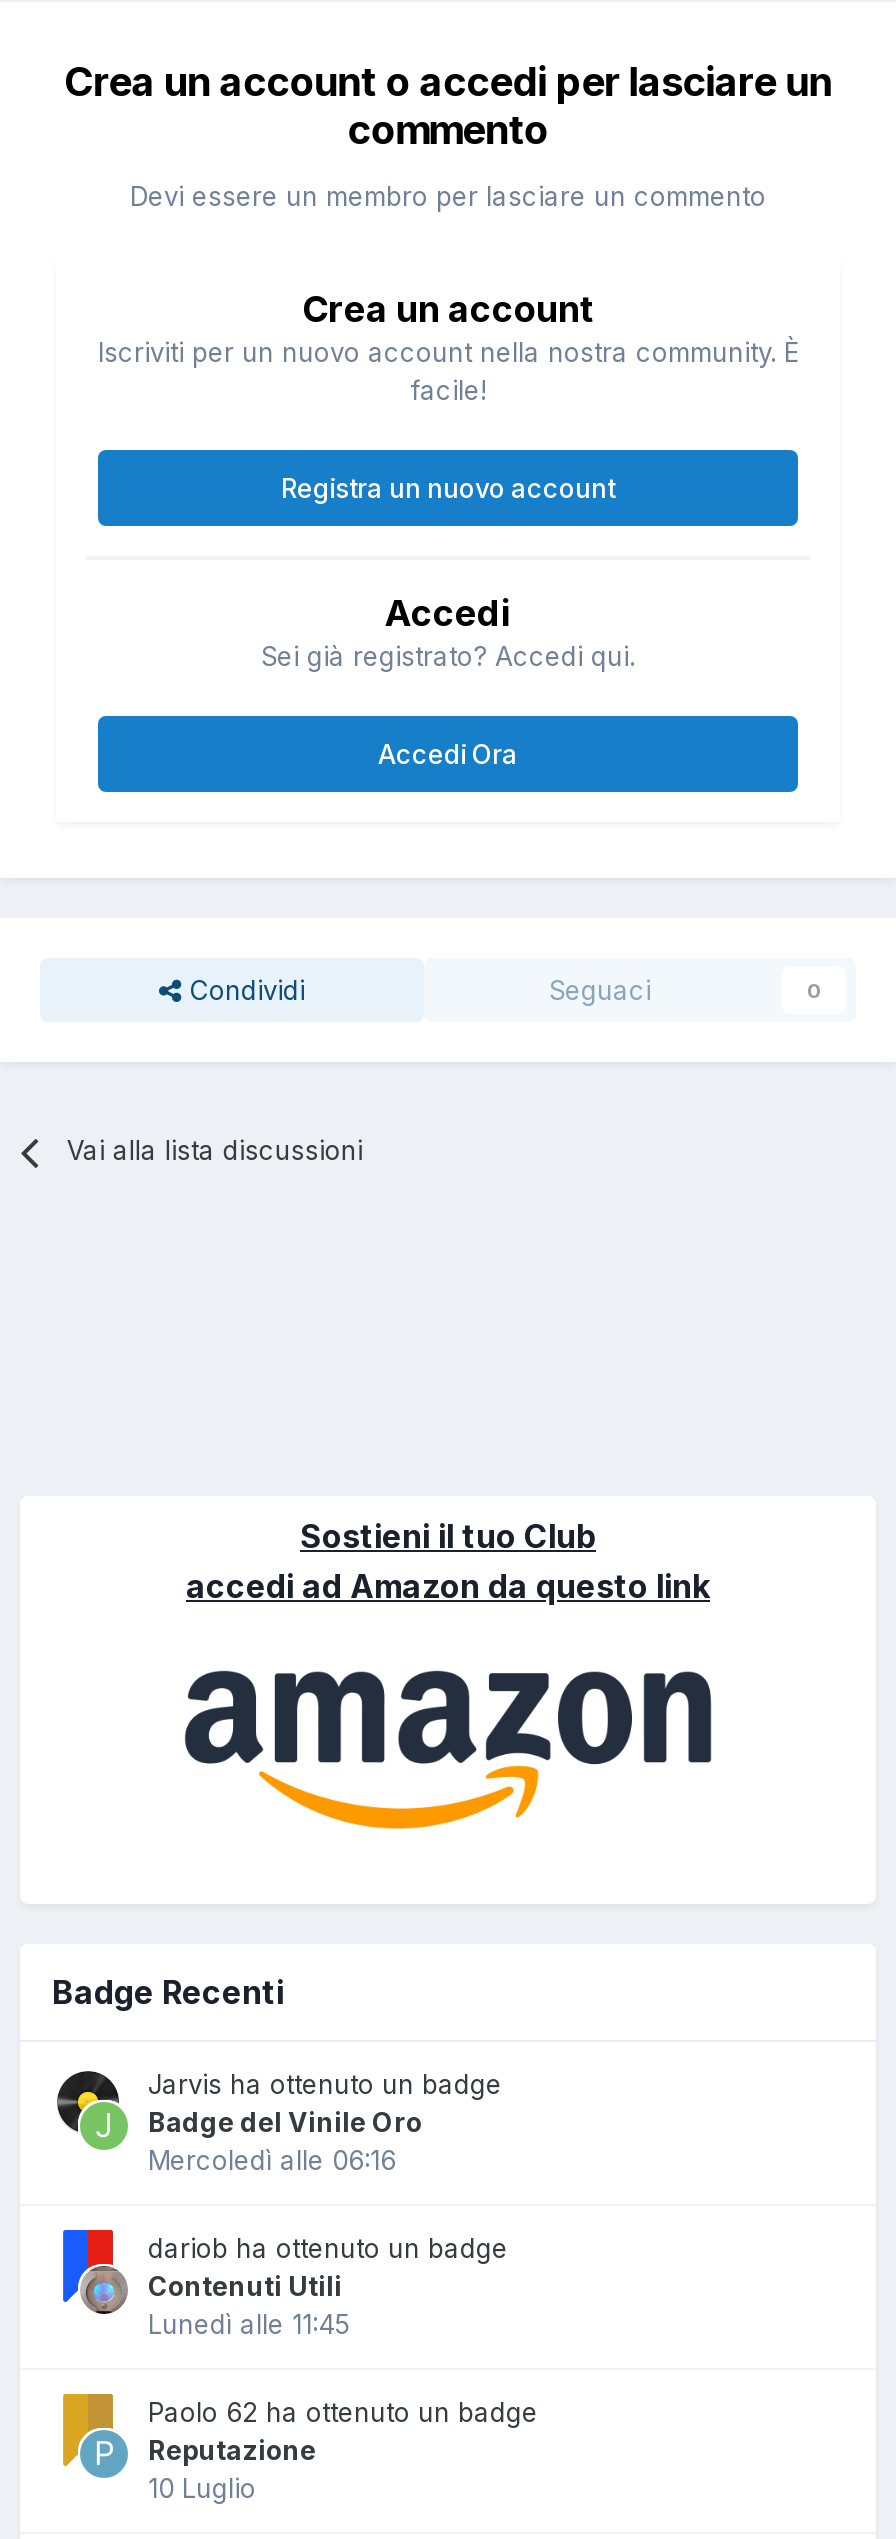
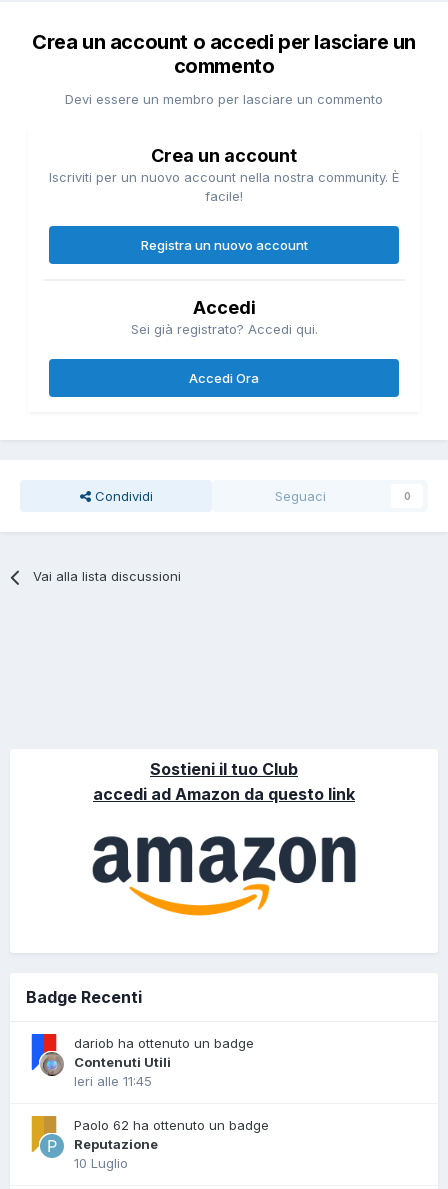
[56,2069,502,2177] [image] | Jarvis ha ottenuto un badge | Badge del Vinile Oro | Mercoledì alle 06:16 -> none
[148,2309,350,2341] Lunedì alle 11:45 -> [74,1073,152,1089] Ieri alle 11:45

